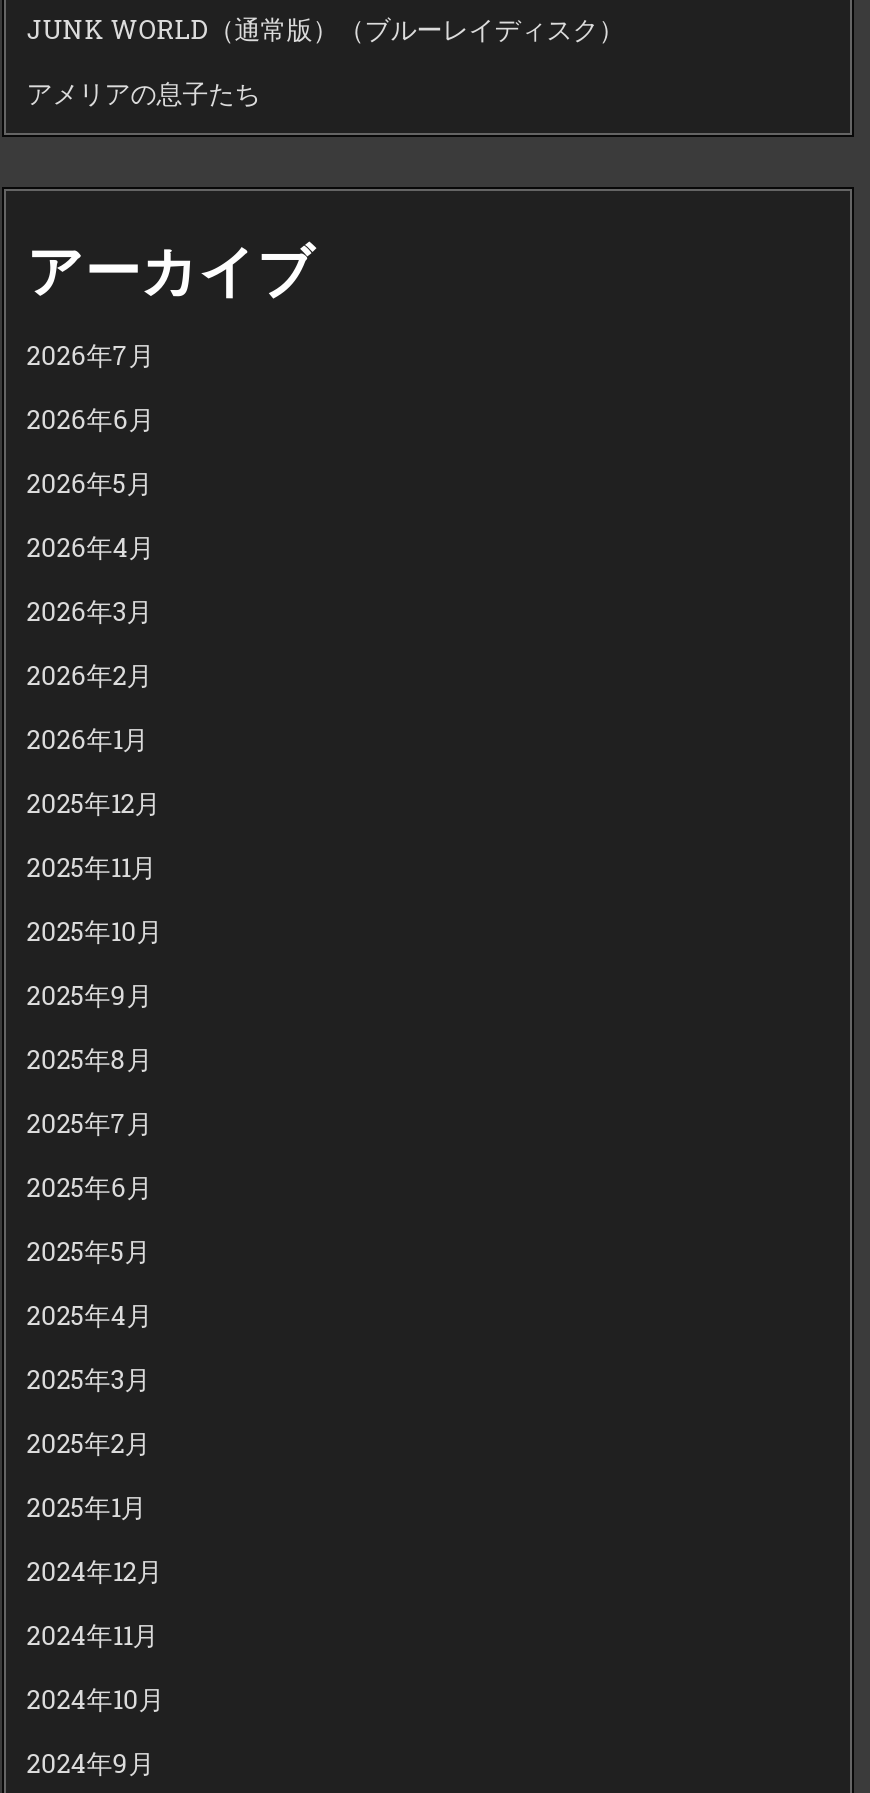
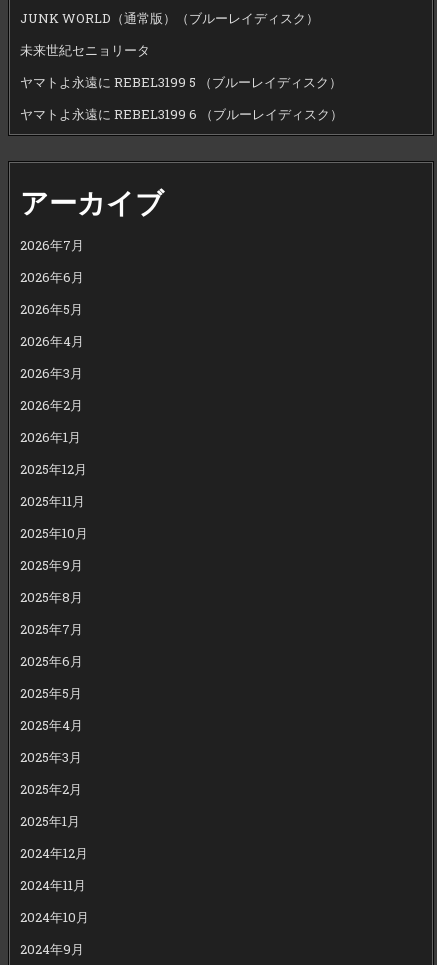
[26,75,260,111] アメリアの息子たち -> [20,41,343,123] 未来世紀セニョリータ | ヤマトよ永遠に REBEL3199 5 （ブルーレイディスク） | ヤマトよ永遠に REBEL3199 6 （ブルーレイディスク）

